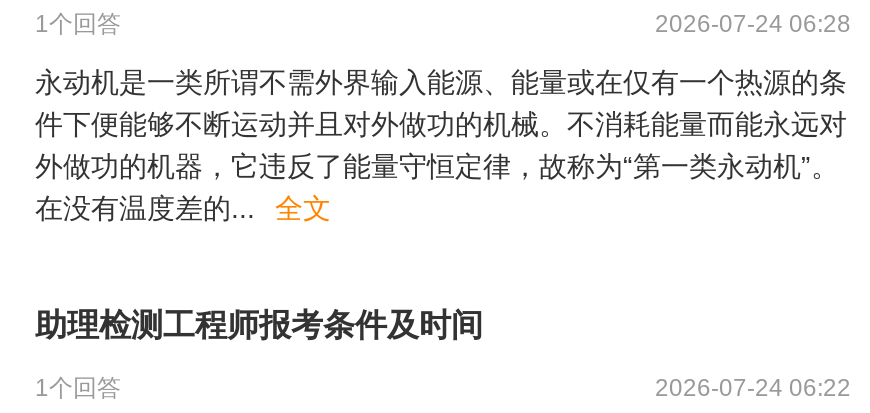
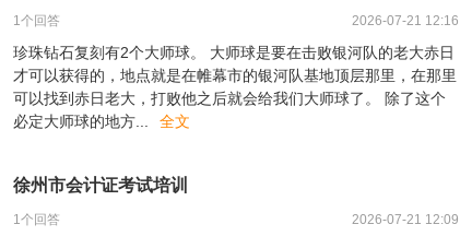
[655,10,851,38] 2026-07-24 06:28 -> [352,13,459,28] 2026-07-21 12:16
[35,66,847,224] 永动机是一类所谓不需外界输入能源、能量或在仅有一个热源的条 | 件下便能够不断运动并且对外做功的机械。不消耗能量而能永远对 | 外做功的机器，它违反了能量守恒定律，故称为“第一类永动机”。 | 在没有温度差的... -> [13,44,457,130] 珍珠钻石复刻有2个大师球。 大师球是要在击败银河队的老大赤日 | 才可以获得的，地点就是在帷幕市的银河队基地顶层那里，在那里 | 可以找到赤日老大，打败他之后就会给我们大师球了。 除了这个 | 必定大师球的地方...
[35,308,483,342] 助理检测工程师报考条件及时间 -> [13,176,188,194] 徐州市会计证考试培训
[655,374,851,402] 2026-07-24 06:22 -> [352,212,459,227] 2026-07-21 12:09

